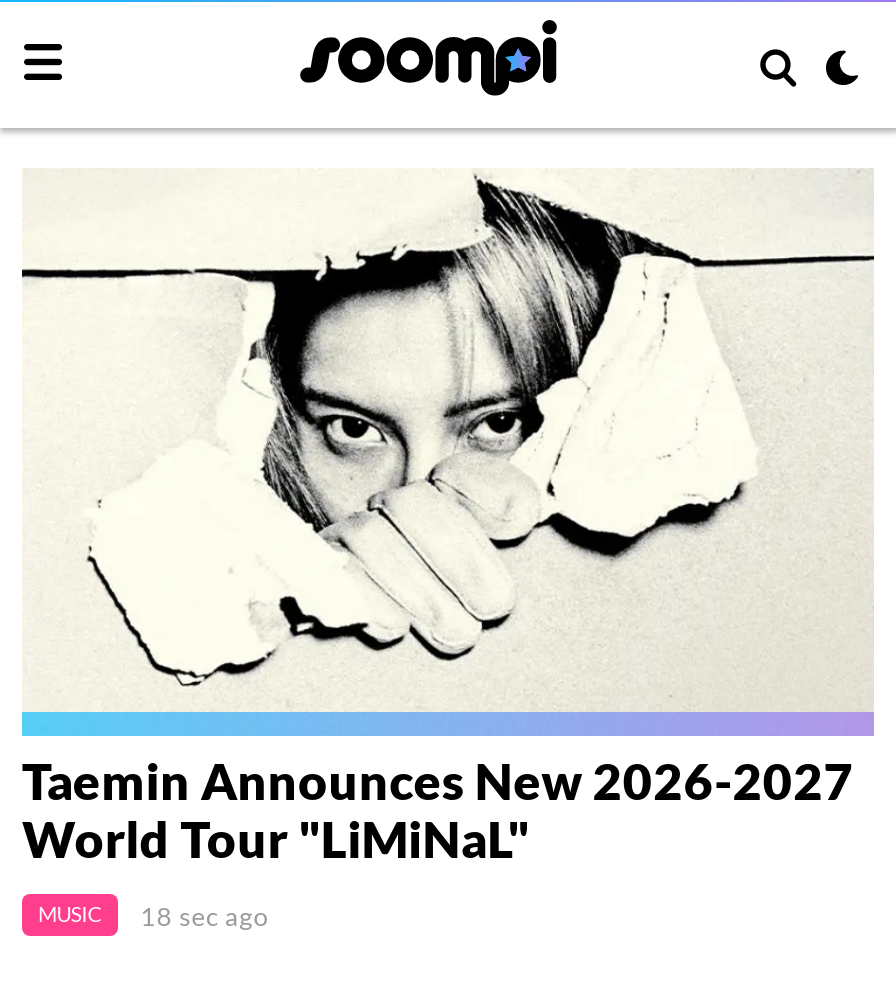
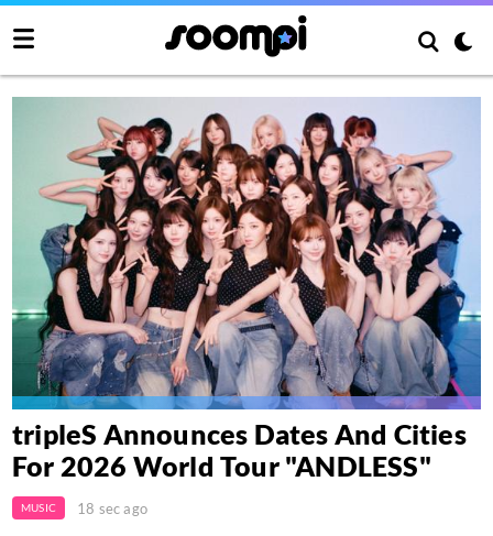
[22,170,876,867] [image] | Taemin Announces New 2026-2027 | World Tour "LiMiNaL" -> [11,97,482,482] [image] | tripleS Announces Dates And Cities | For 2026 World Tour "ANDLESS"

